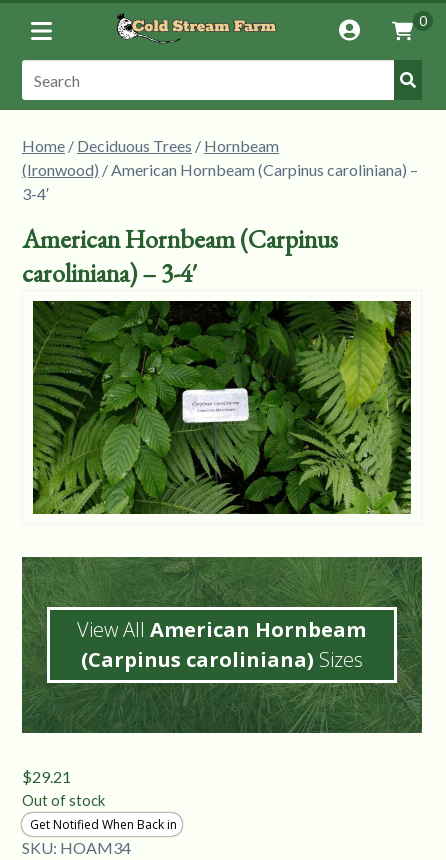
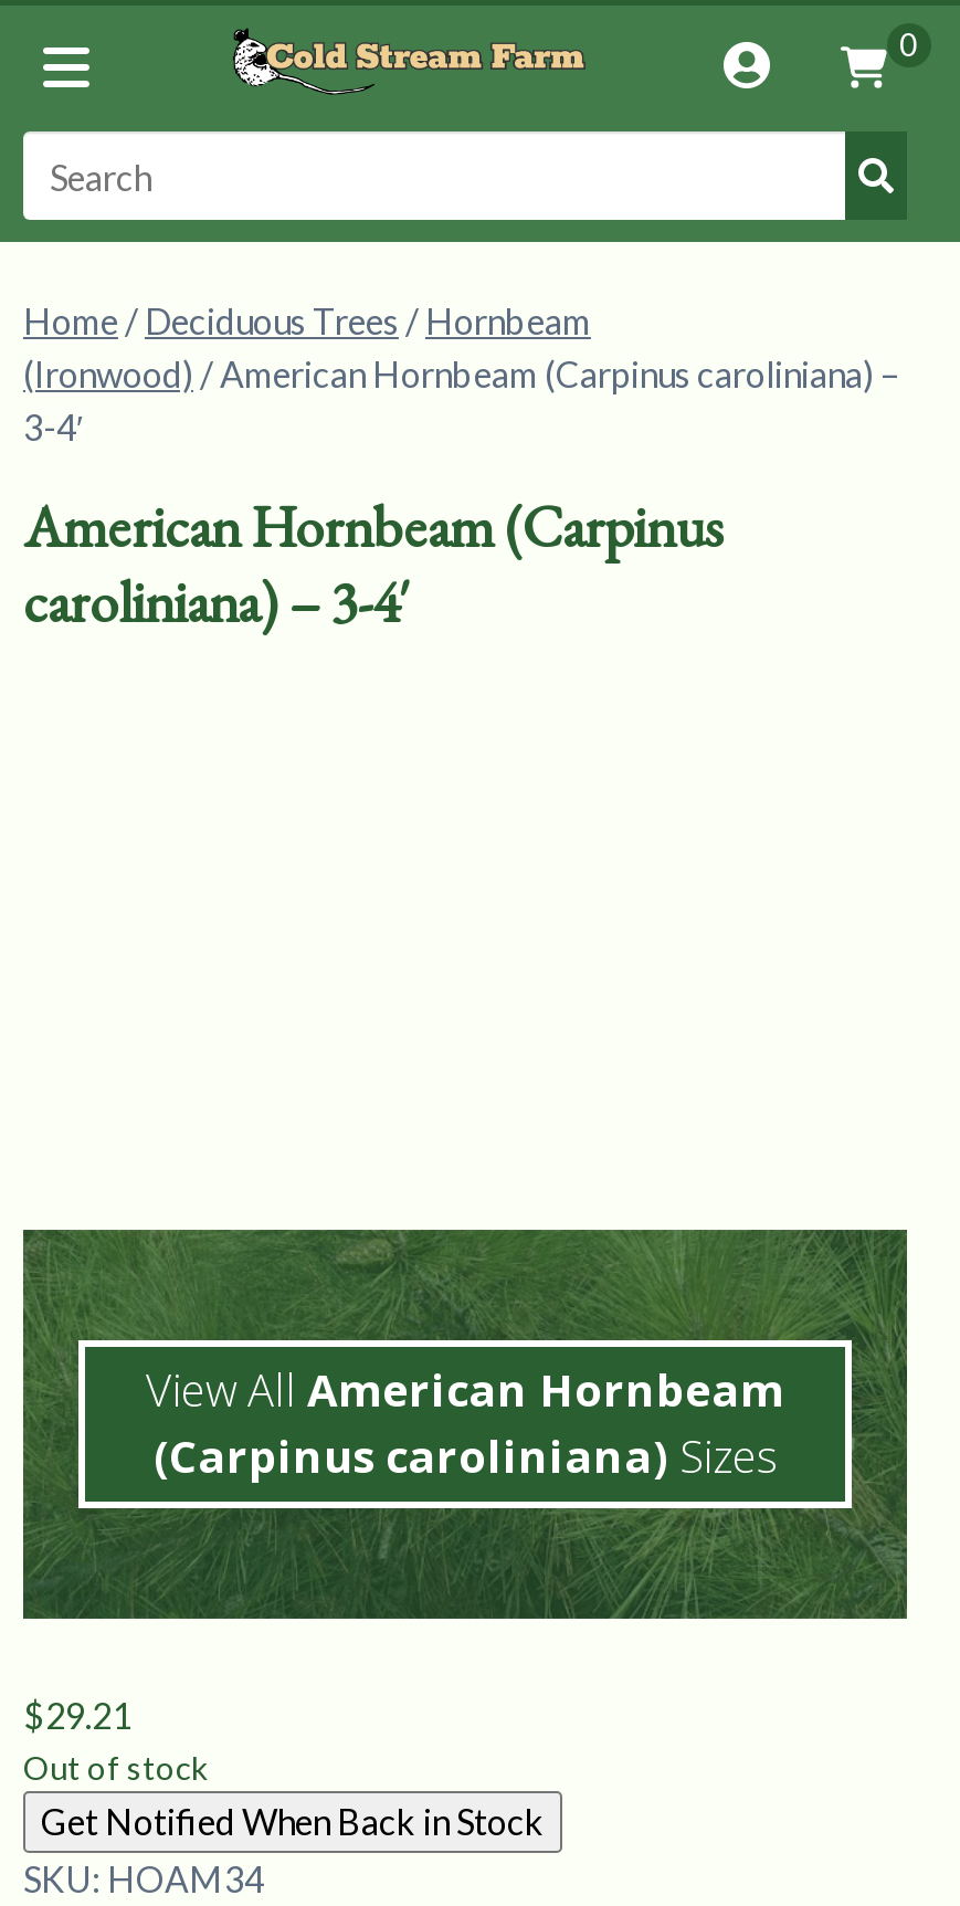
[32,300,412,515] [image] -> none
none -> [41,1799,545,1841] Get Notified When Back in Stock

